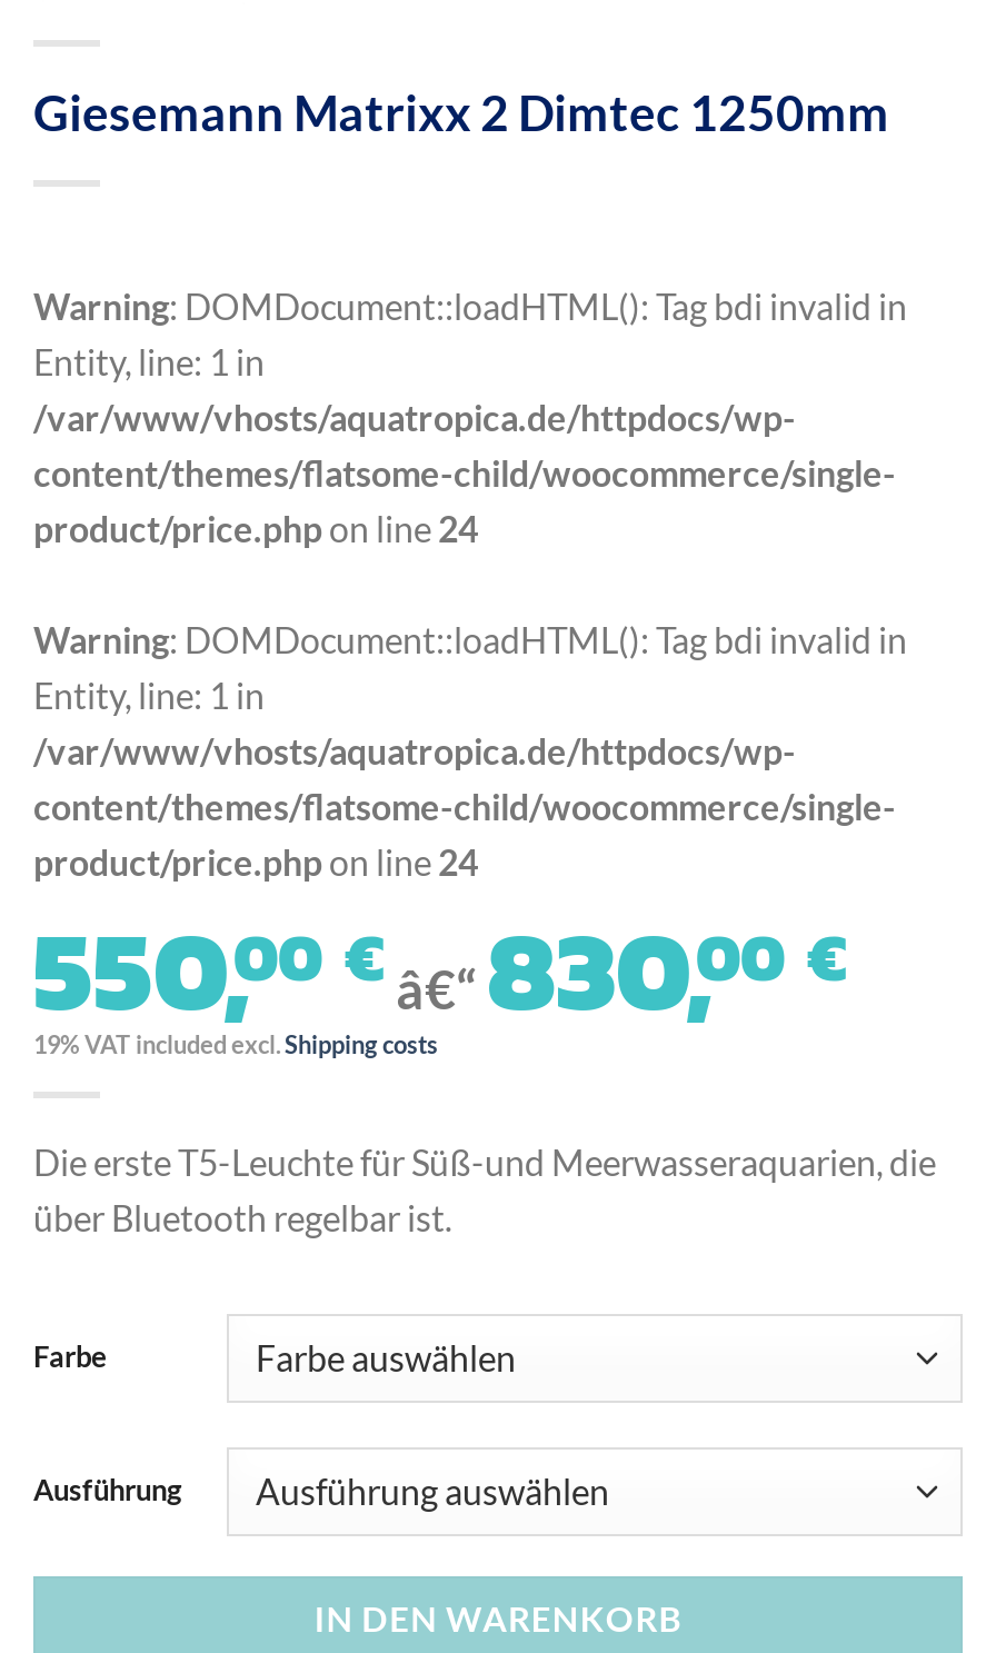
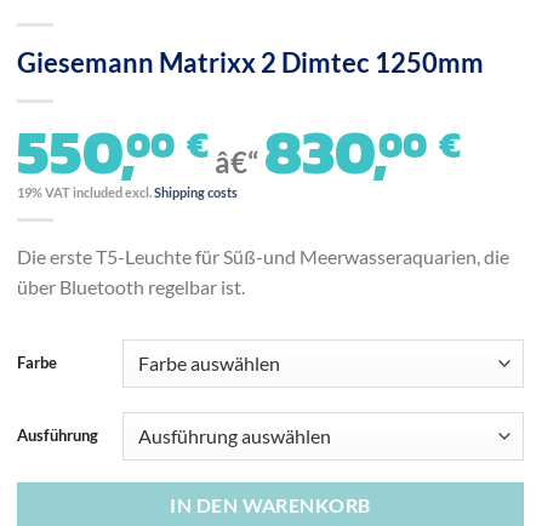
[33,284,907,882] Warning: DOMDocument::loadHTML(): Tag bdi invalid in | Entity, line: 1 in | /var/www/vhosts/aquatropica.de/httpdocs/wp- | content/themes/flatsome-child/woocommerce/single- | product/price.php on line 24 | Warning: DOMDocument::loadHTML(): Tag bdi invalid in | Entity, line: 1 in | /var/www/vhosts/aquatropica.de/httpdocs/wp- | content/themes/flatsome-child/woocommerce/single- | product/price.php on line 24 -> none

